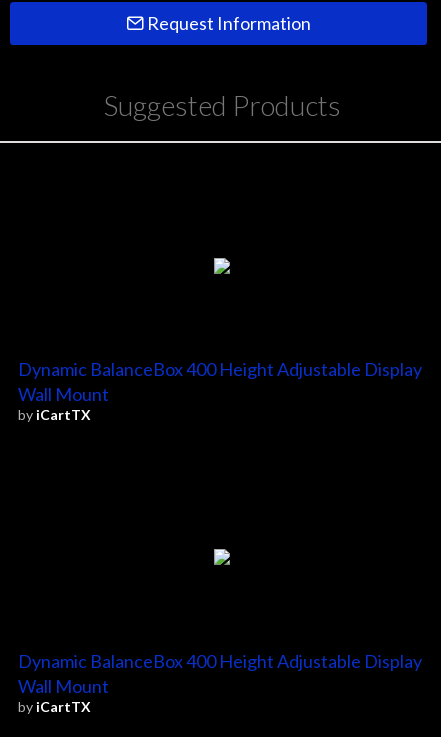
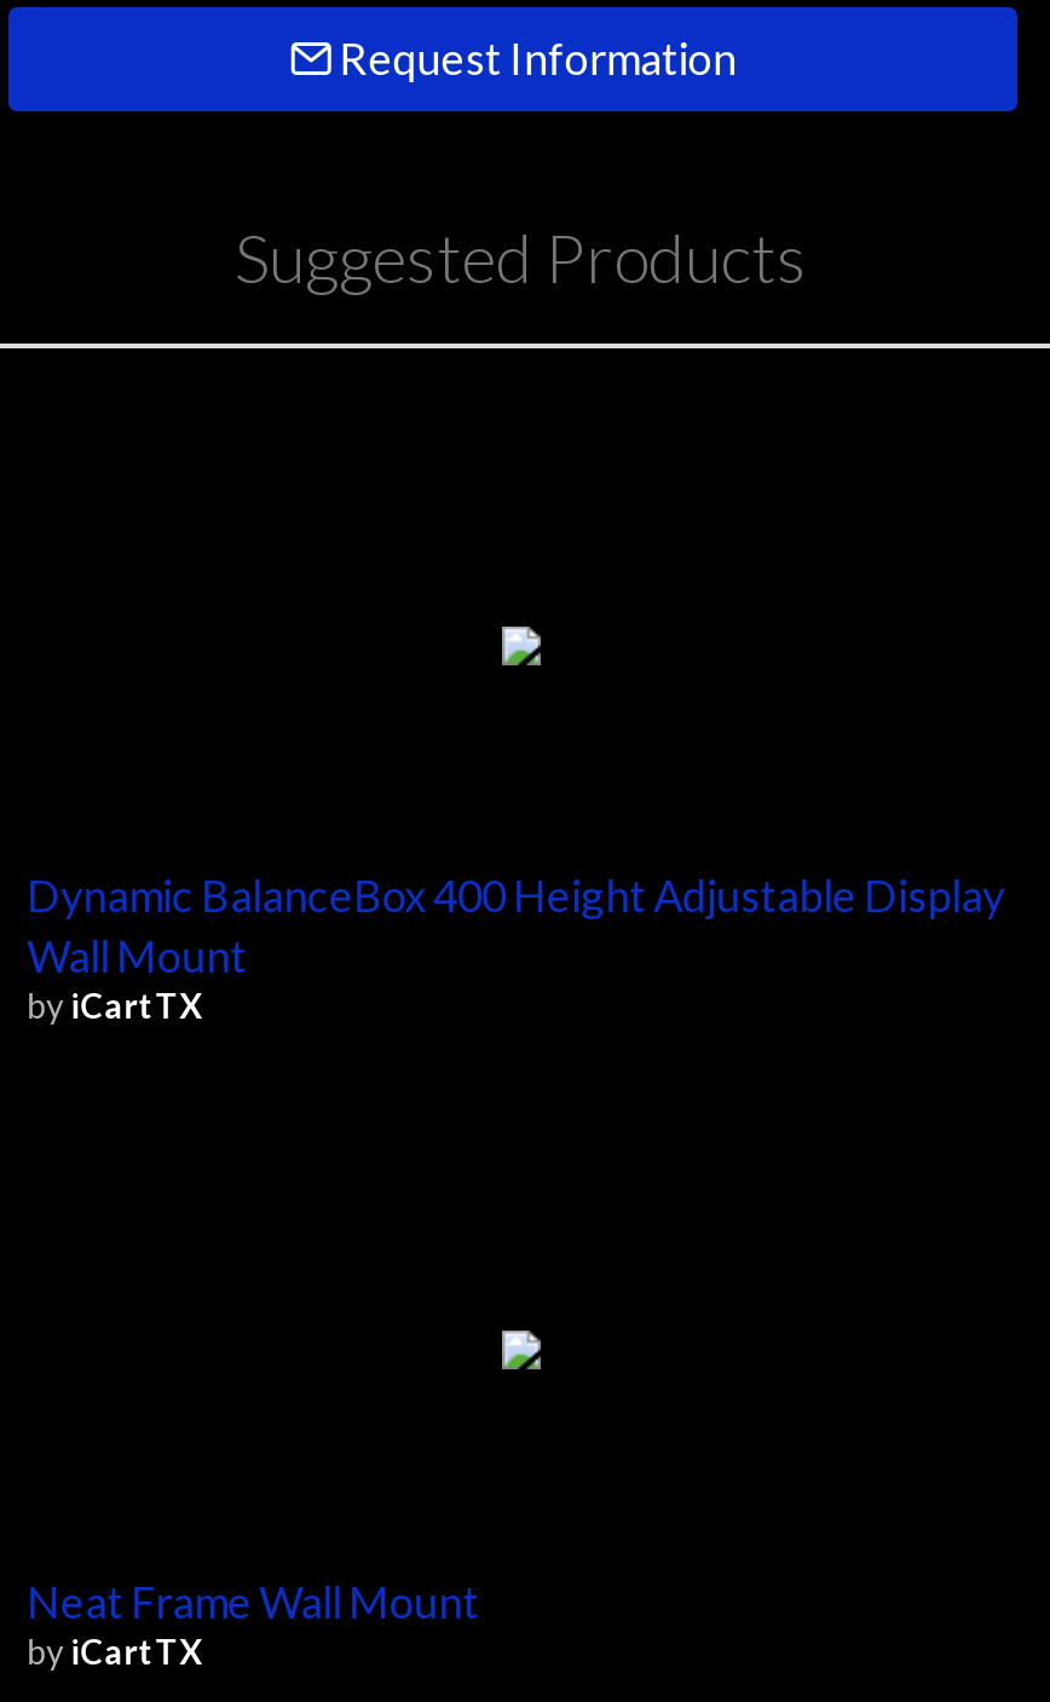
[18,649,422,696] Dynamic BalanceBox 400 Height Adjustable Display | Wall Mount -> [27,1574,479,1627] Neat Frame Wall Mount

